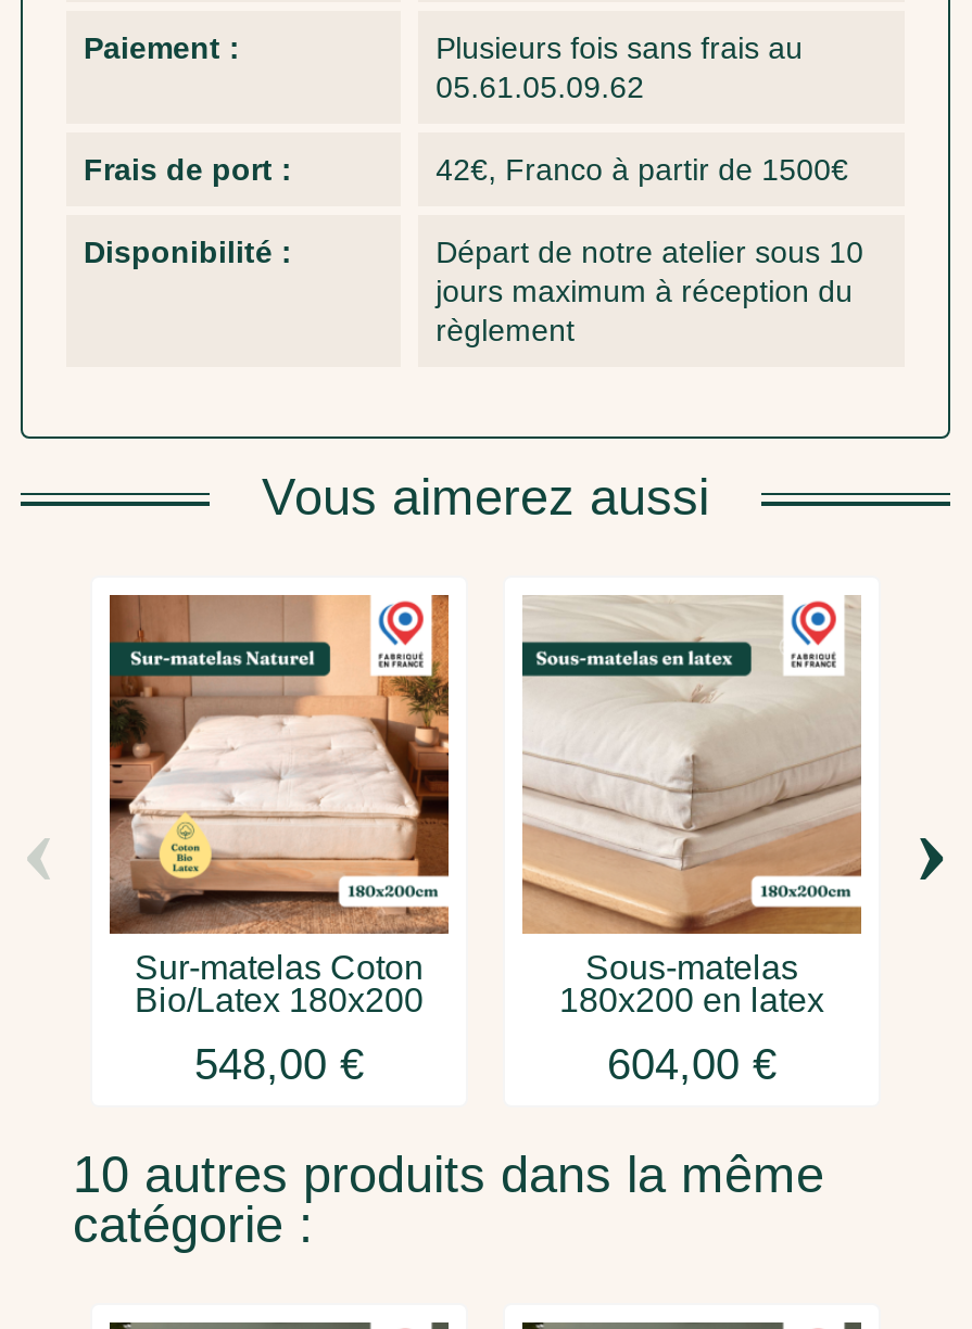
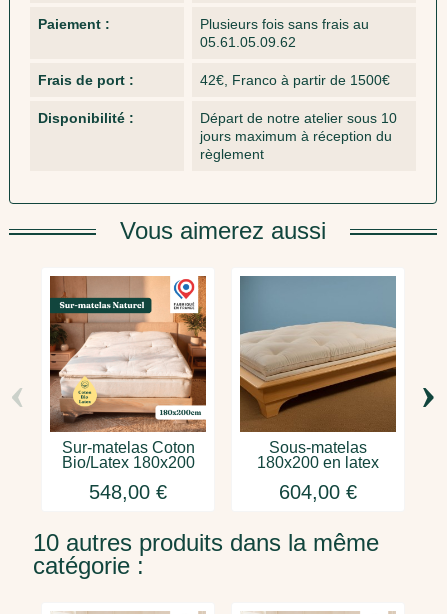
[520,595,863,936] [image] -> [239,275,397,432] [image]

